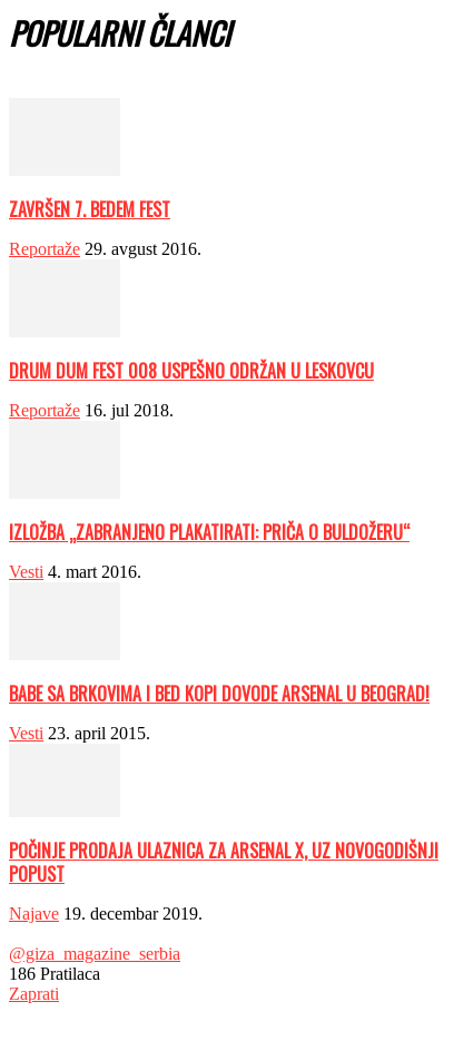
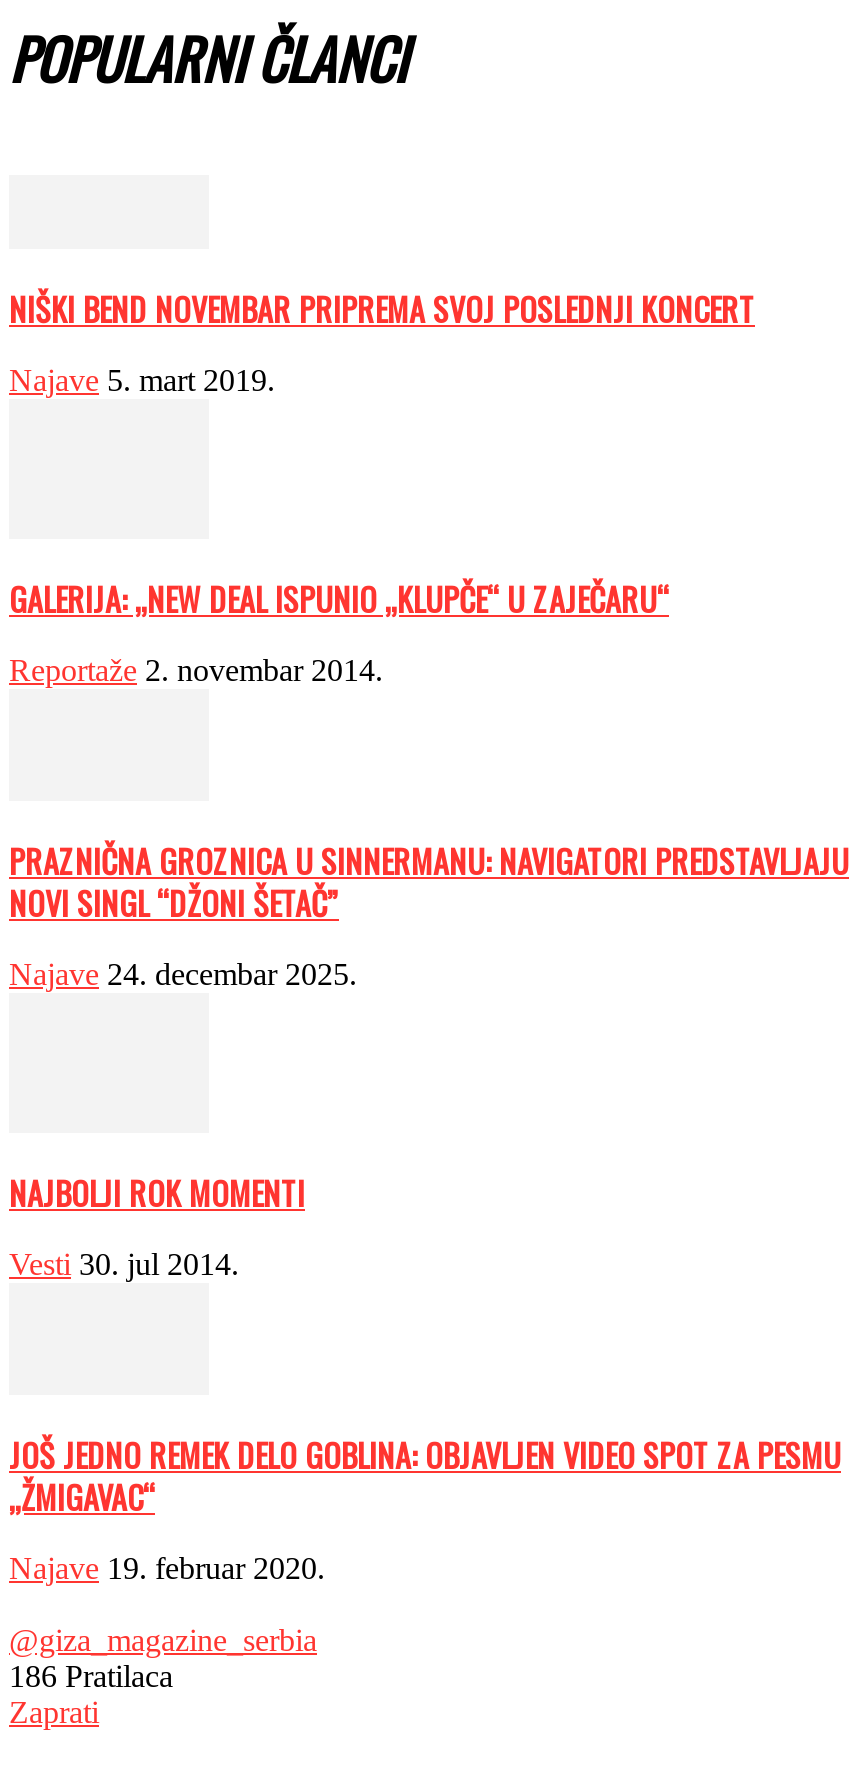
[9,196,170,222] ZAVRŠEN 7. BEDEM FEST -> [9,284,755,332] NIŠKI BEND NOVEMBAR PRIPREMA SVOJ POSLEDNJI KONCERT
[9,239,201,258] Reportaže 29. avgust 2016. -> [9,362,275,396] Najave 5. mart 2019.
[9,357,374,384] DRUM DUM FEST 008 USPEŠNO ODRŽAN U LESKOVCU -> [9,574,669,622] GALERIJA: „NEW DEAL ISPUNIO „KLUPČE“ U ZAJEČARU“
[9,400,174,419] Reportaže 16. jul 2018. -> [9,652,383,686] Reportaže 2. novembar 2014.
[9,518,409,545] IZLOŽBA „ZABRANJENO PLAKATIRATI: PRIČA O BULDOŽERU“ -> [9,836,849,926] PRAZNIČNA GROZNICA U SINNERMANU: NAVIGATORI PREDSTAVLJAJU | NOVI SINGL “DŽONI ŠETAČ”
[9,562,141,581] Vesti 4. mart 2016. -> [9,956,357,990] Najave 24. decembar 2025.
[9,680,430,707] BABE SA BRKOVIMA I BED KOPI DOVODE ARSENAL U BEOGRAD! -> [9,1168,305,1216] NAJBOLJI ROK MOMENTI
[9,723,150,742] Vesti 23. april 2015. -> [9,1246,239,1280] Vesti 30. jul 2014.
[9,837,438,887] POČINJE PRODAJA ULAZNICA ZA ARSENAL X, UZ NOVOGODIŠNJI | POPUST -> [9,1430,841,1520] JOŠ JEDNO REMEK DELO GOBLINA: OBJAVLJEN VIDEO SPOT ZA PESMU | ,,ŽMIGAVAC“
[9,904,203,923] Najave 19. decembar 2019. -> [9,1550,325,1584] Najave 19. februar 2020.

